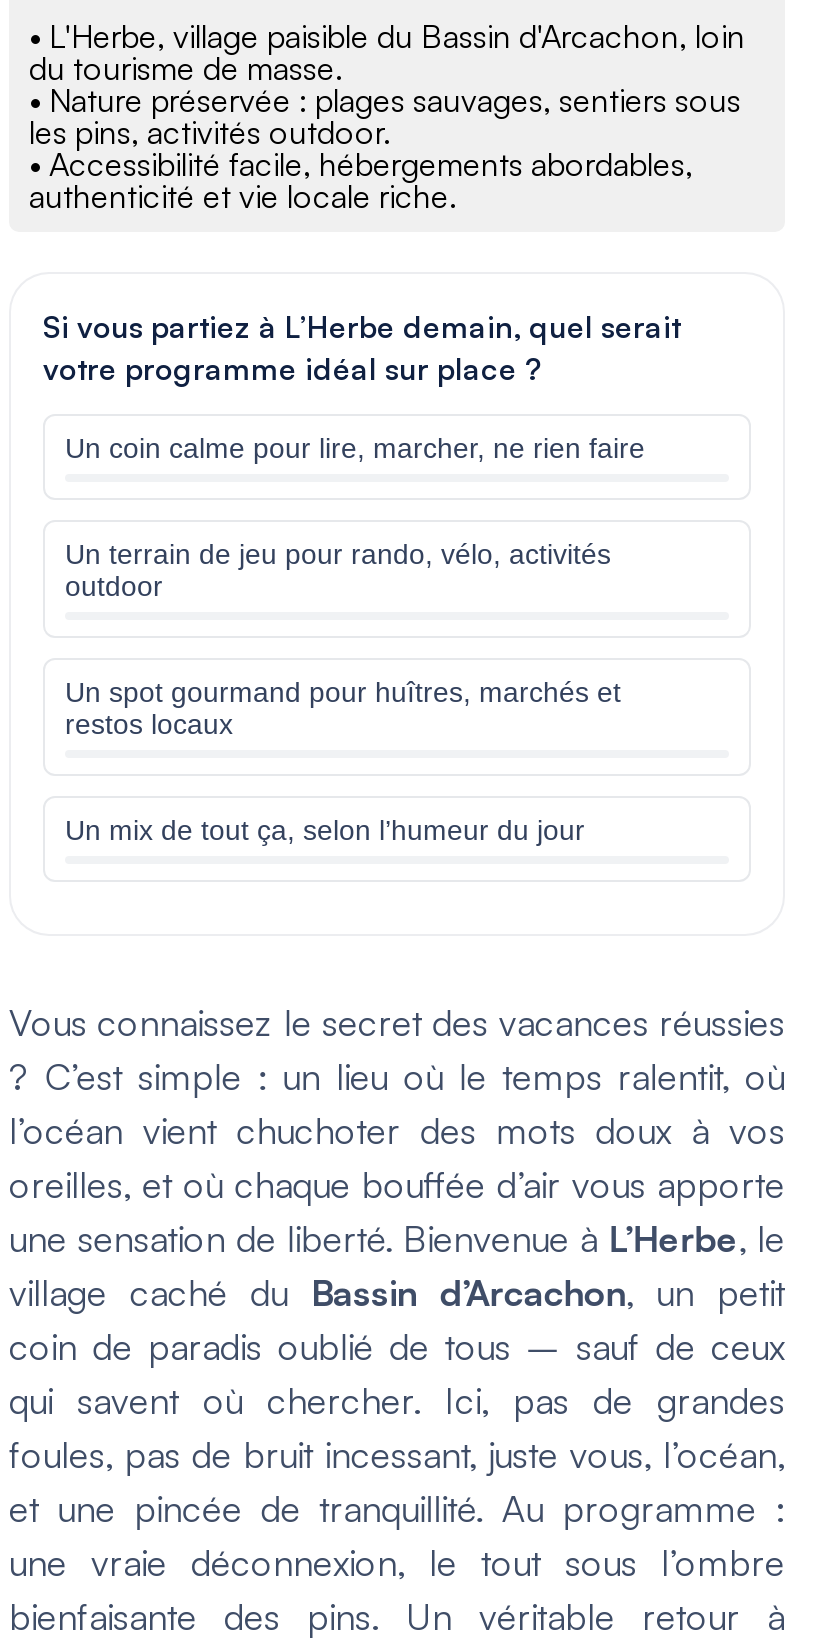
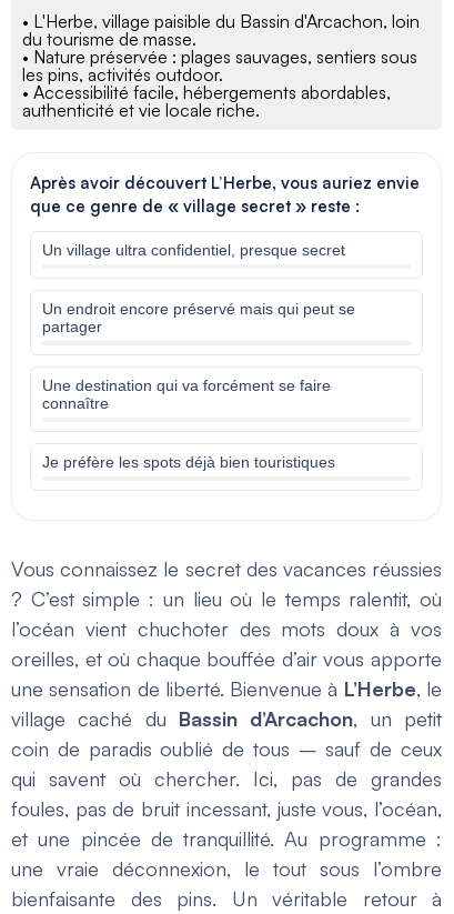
[43,308,681,388] Si vous partiez à L’Herbe demain, quel serait | votre programme idéal sur place ? -> [30,172,420,217] Après avoir découvert L’Herbe, vous auriez envie | que ce genre de « village secret » reste :
[65,432,645,464] Un coin calme pour lire, marcher, ne rien faire -> [42,241,345,259] Un village ultra confidentiel, presque secret
[65,538,611,602] Un terrain de jeu pour rando, vélo, activités | outdoor -> [42,300,355,336] Un endroit encore préservé mais qui peut se | partager
[65,676,621,740] Un spot gourmand pour huîtres, marchés et | restos locaux -> [42,377,331,412] Une destination qui va forcément se faire | connaître
[65,814,585,846] Un mix de tout ça, selon l’humeur du jour -> [42,453,335,471] Je préfère les spots déjà bien touristiques

